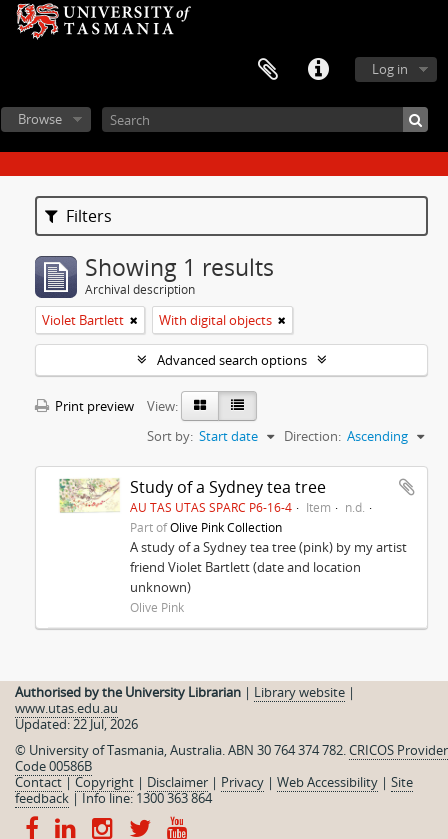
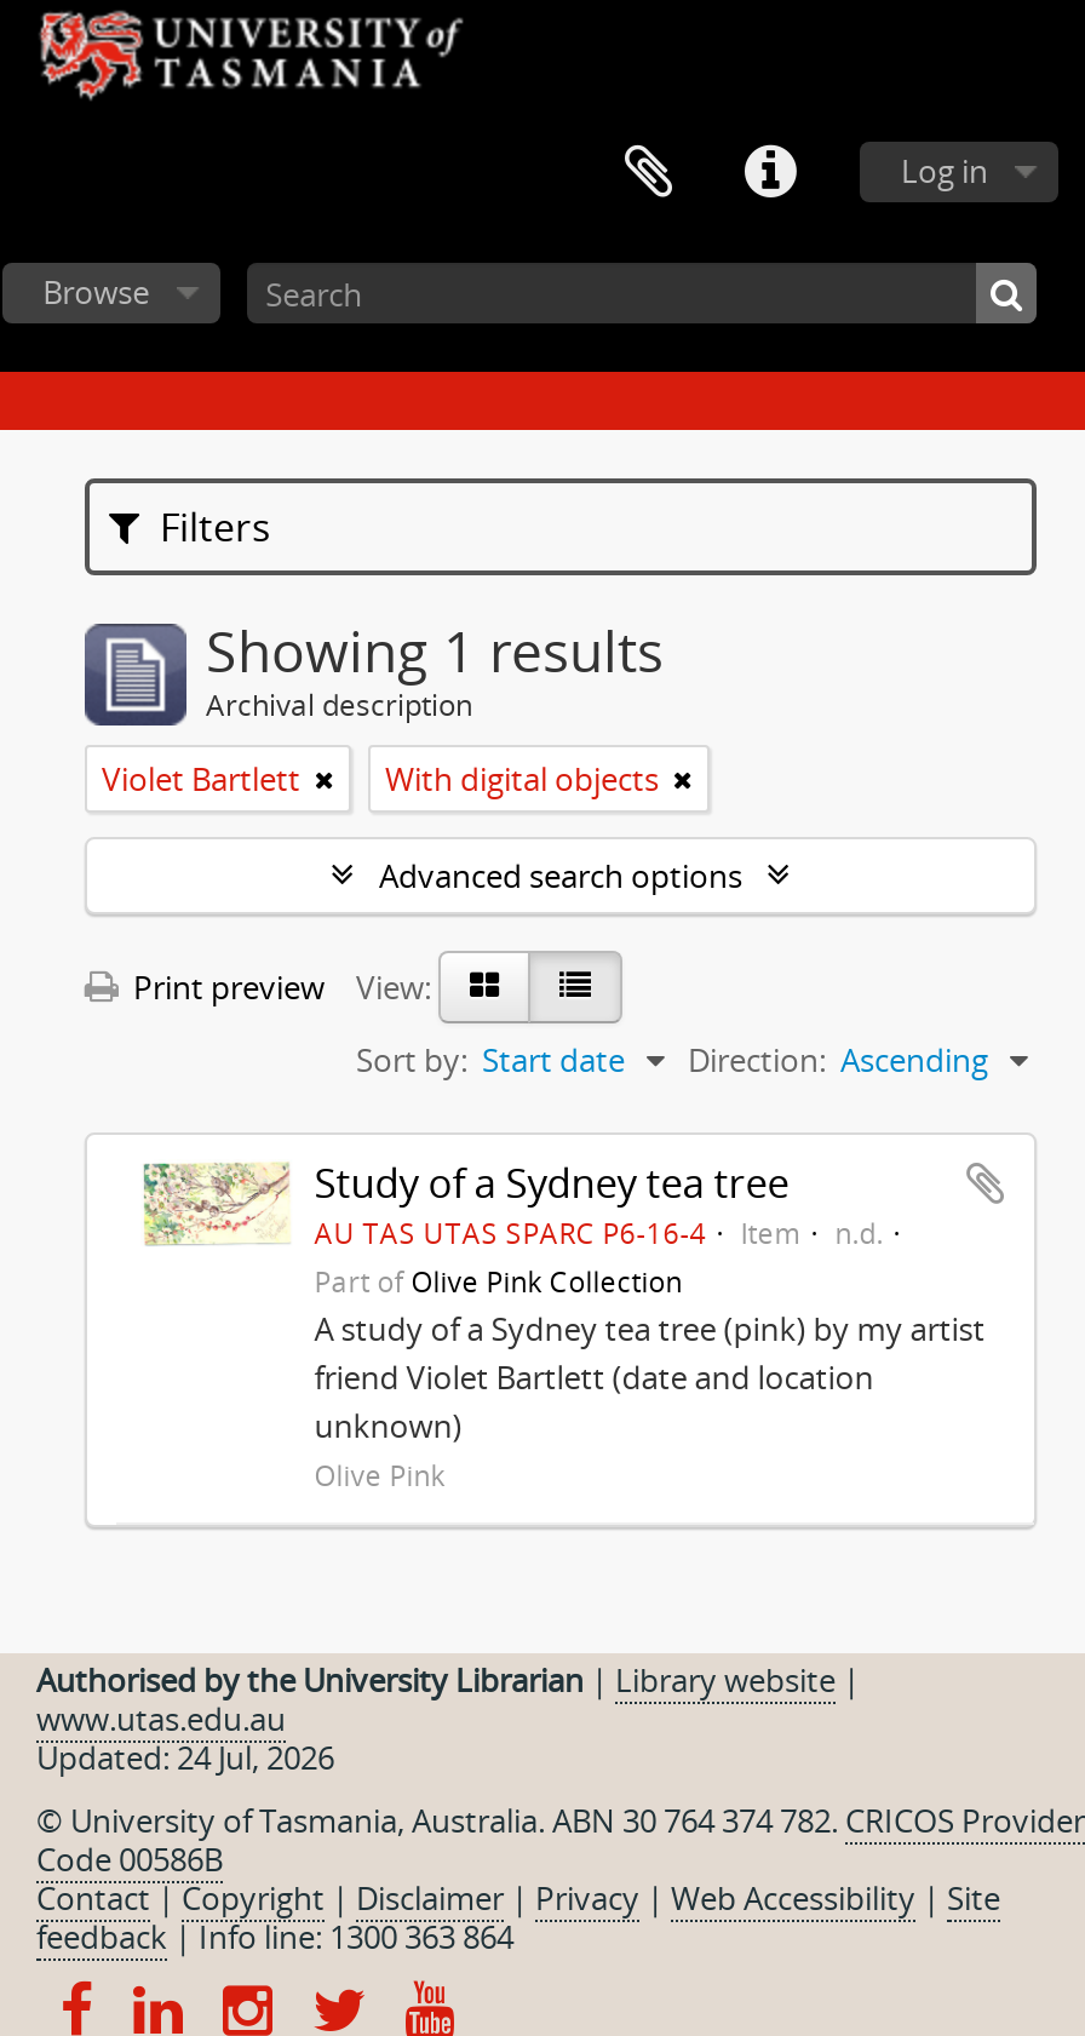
[15,715,138,733] Updated: 22 Jul, 2026 -> [36,1736,334,1779] Updated: 24 Jul, 2026

